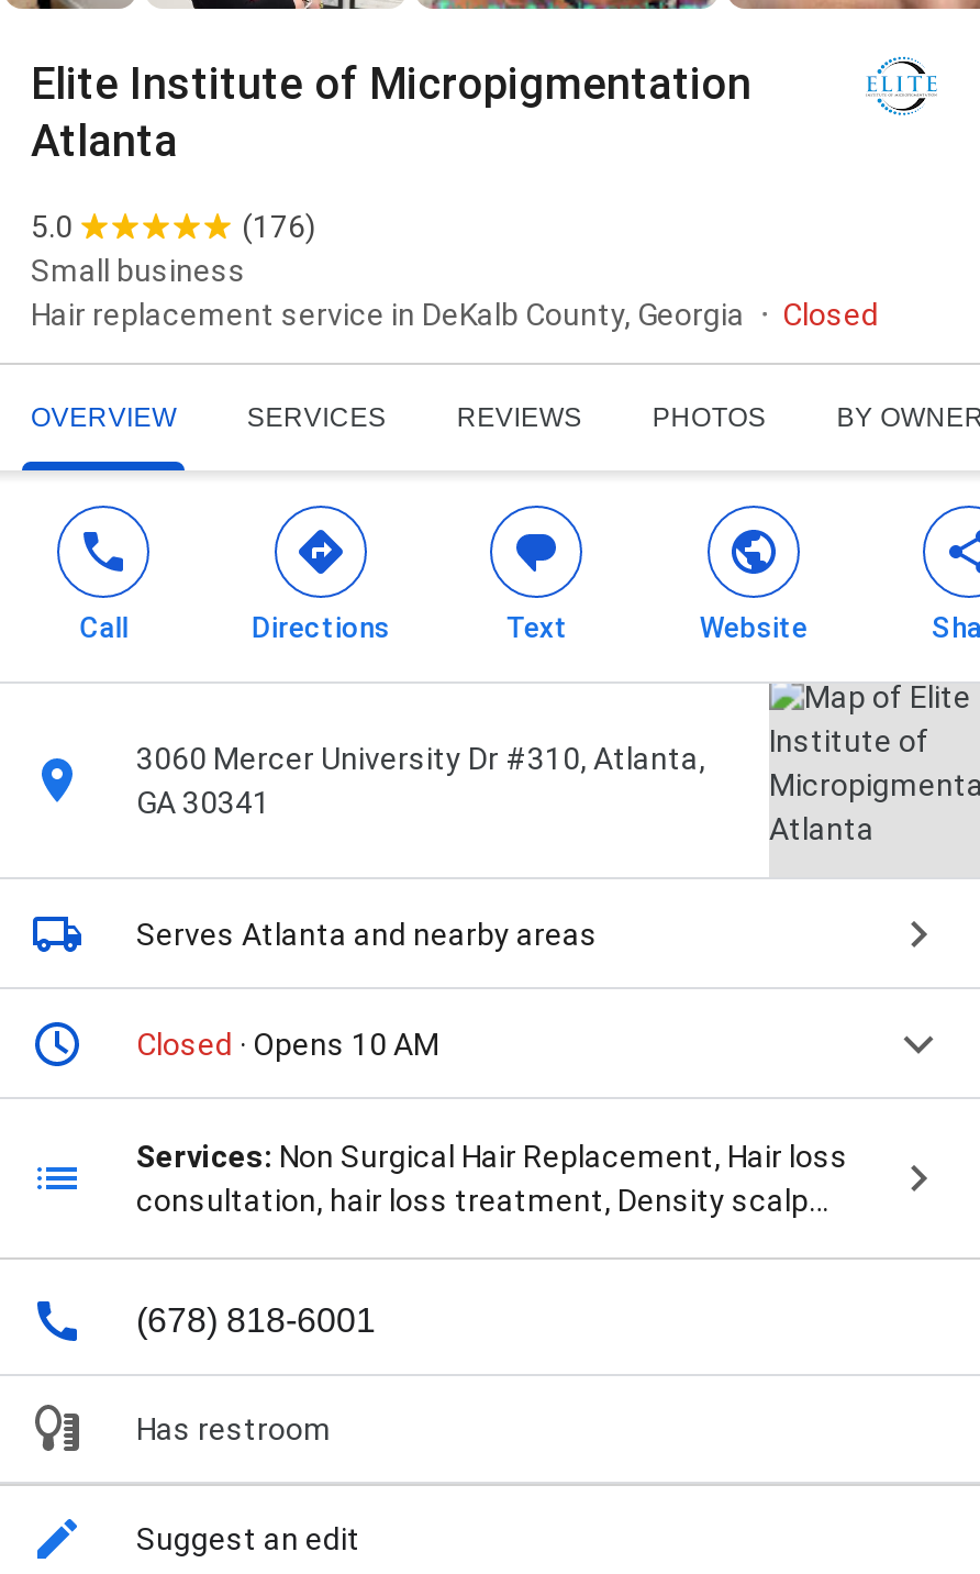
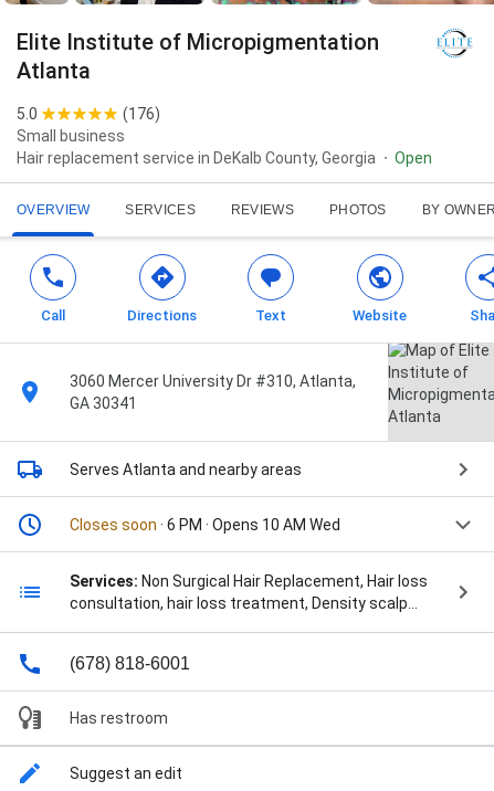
[782,297,879,332] Closed -> [395,149,432,167] Open
[136,1027,439,1062] Closed · Opens 10 AM -> [70,516,340,534] Closes soon · 6 PM · Opens 10 AM Wed

